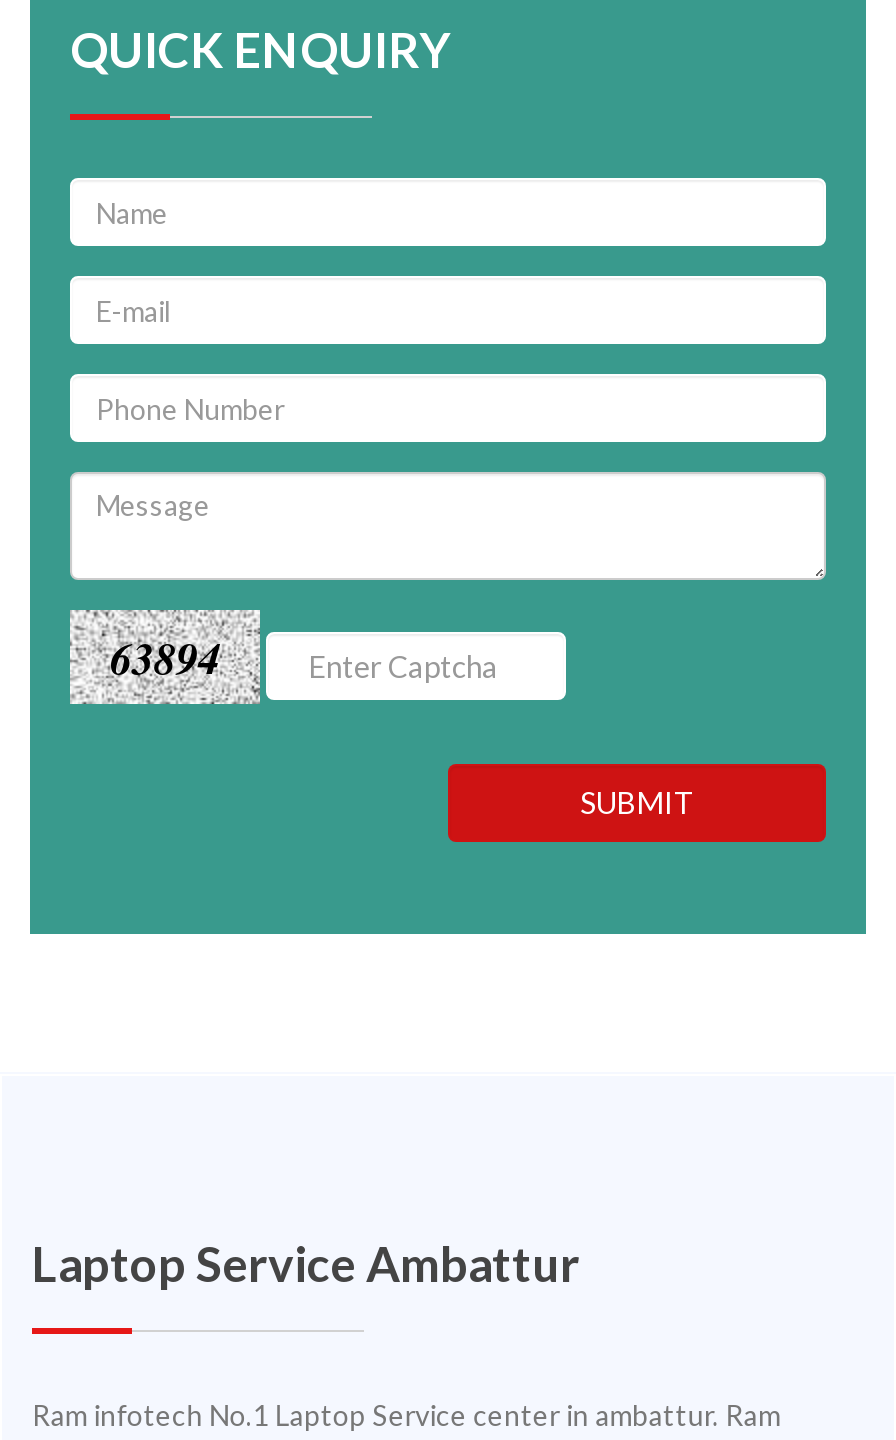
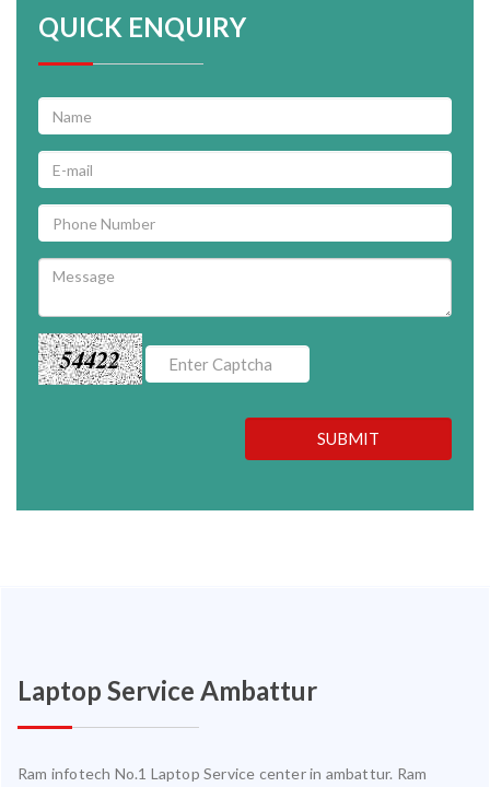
[110,626,220,688] 63894 -> [60,342,120,376] 54422

